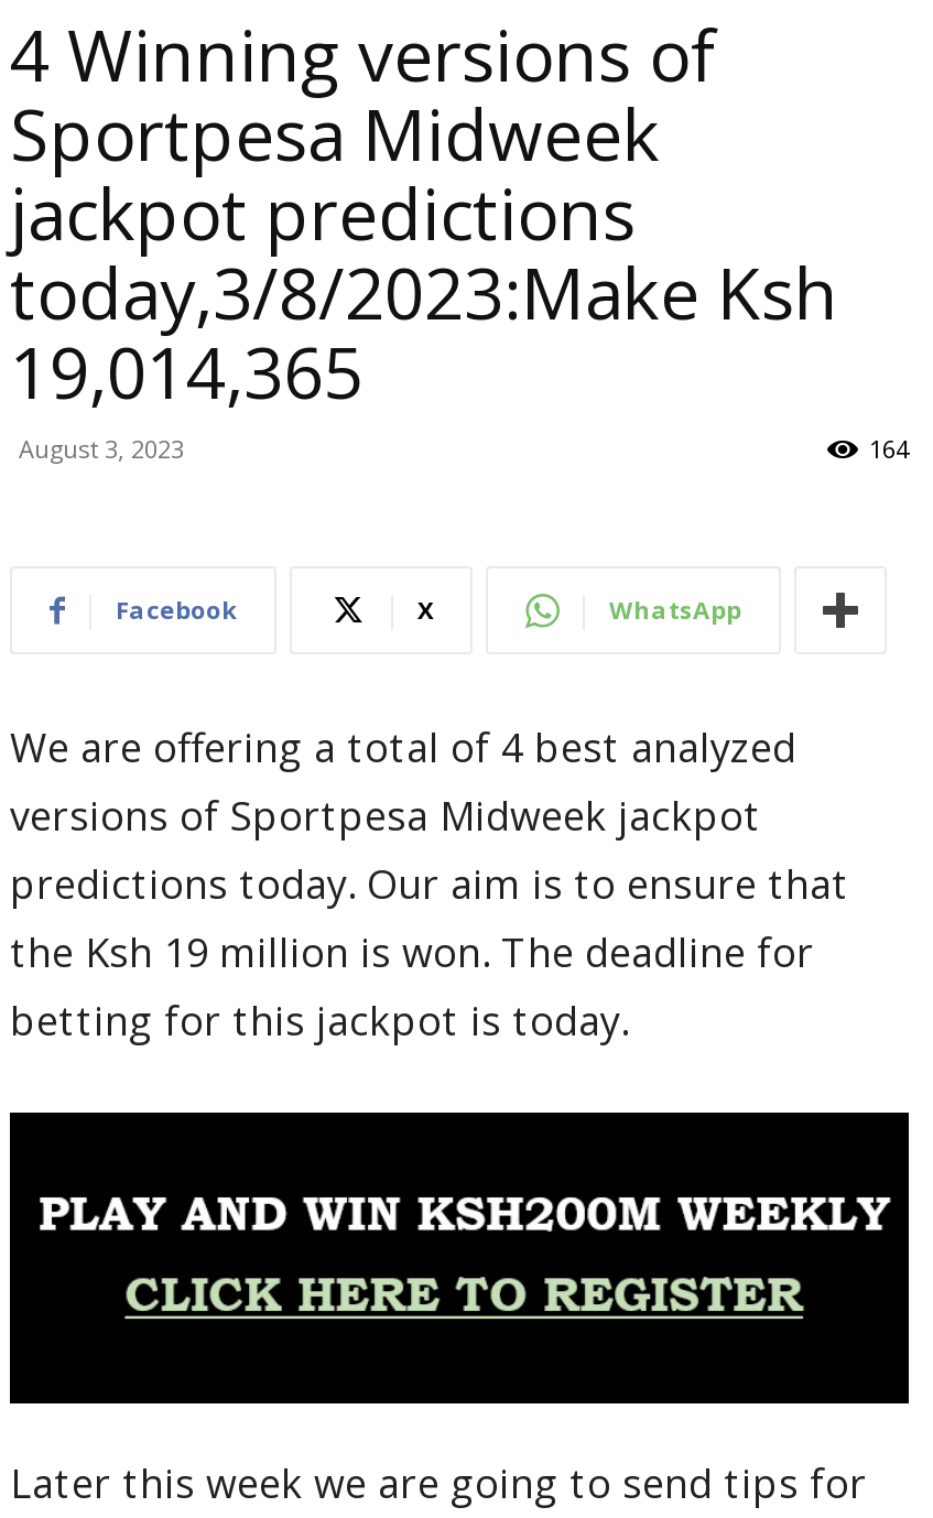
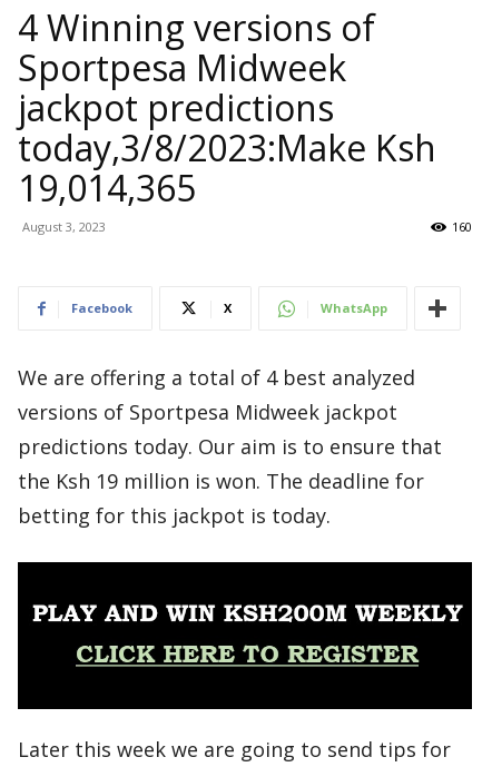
[869,432,909,465] 164 -> [452,218,472,235] 160

